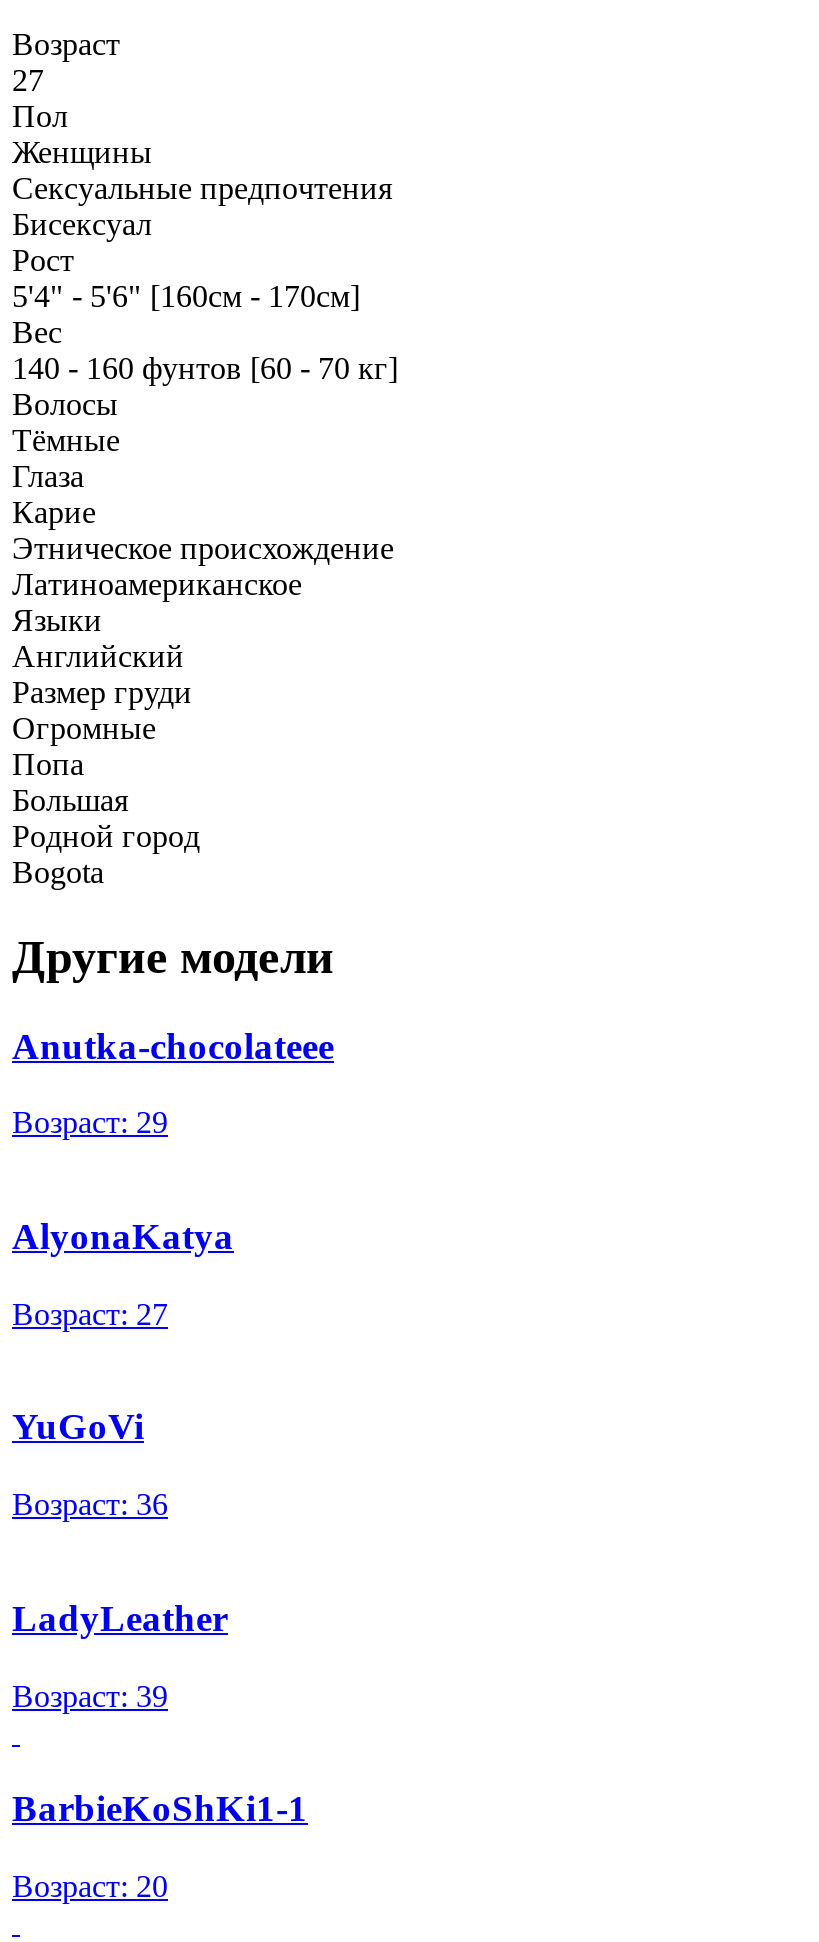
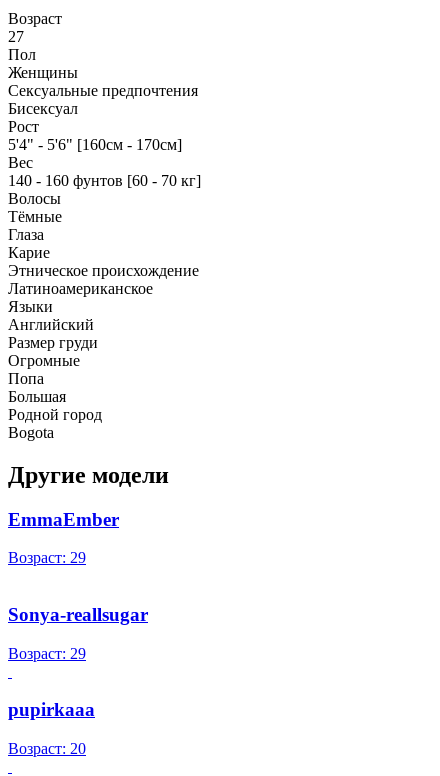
[12,1024,334,1066] Anutka-chocolateee -> [8,508,119,529] EmmaEmber
[12,1215,308,1829] AlyonaKatya | Возраст: 27 | YuGoVi | Возраст: 36 | LadyLeather | Возраст: 39 | BarbieKoShKi1-1 -> [8,604,148,720] Sonya-reallsugar | Возраст: 29 | pupirkaaa

